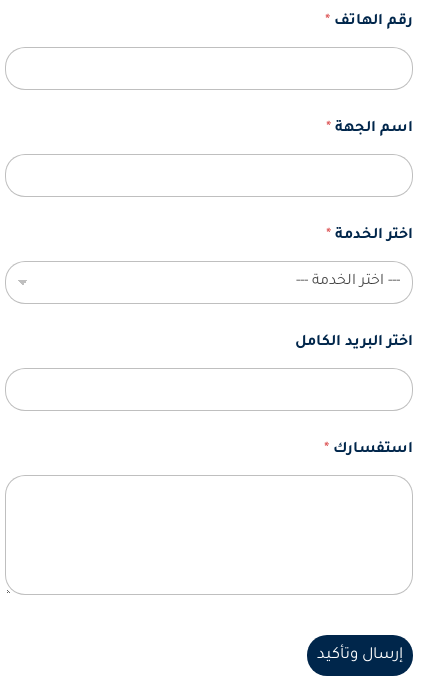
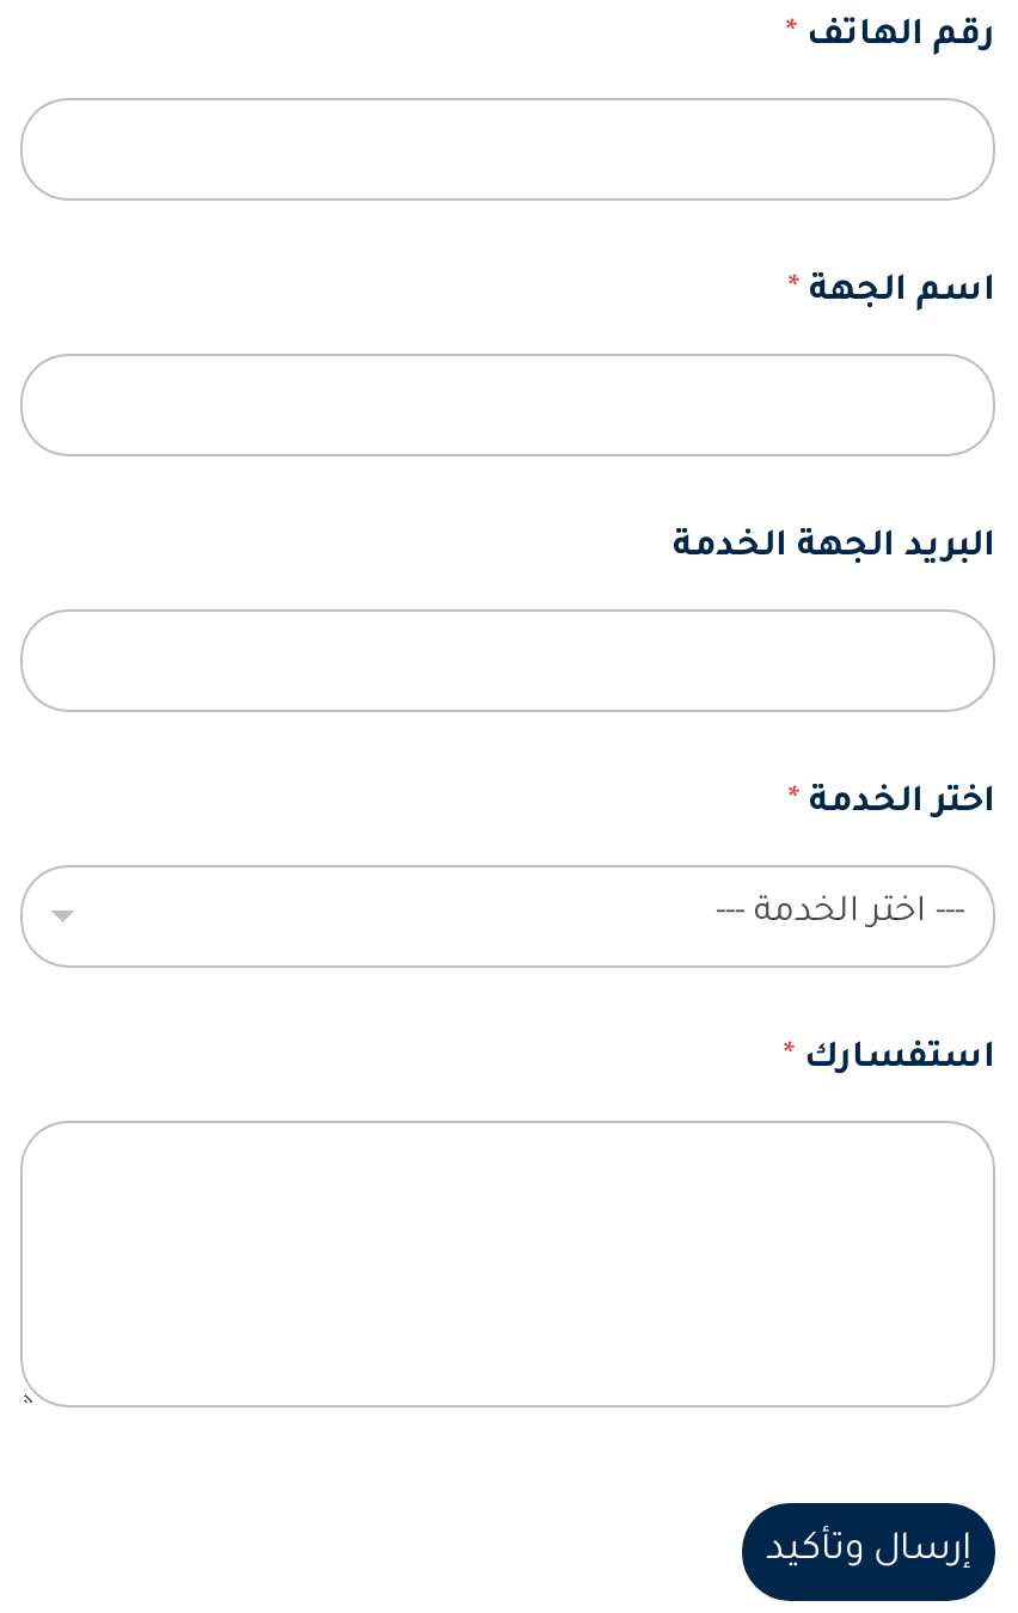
none -> [673,530,995,568] البريد الجهة الخدمة
moved [326,228,413,244] -> [787,785,995,824]: اختر الخدمة *
[295,335,413,351] اختر البريد الكامل -> none

